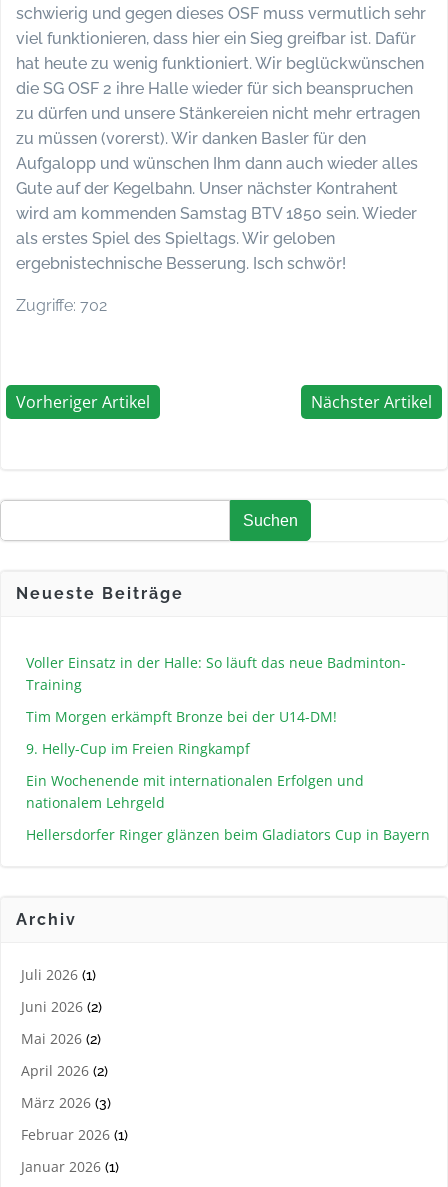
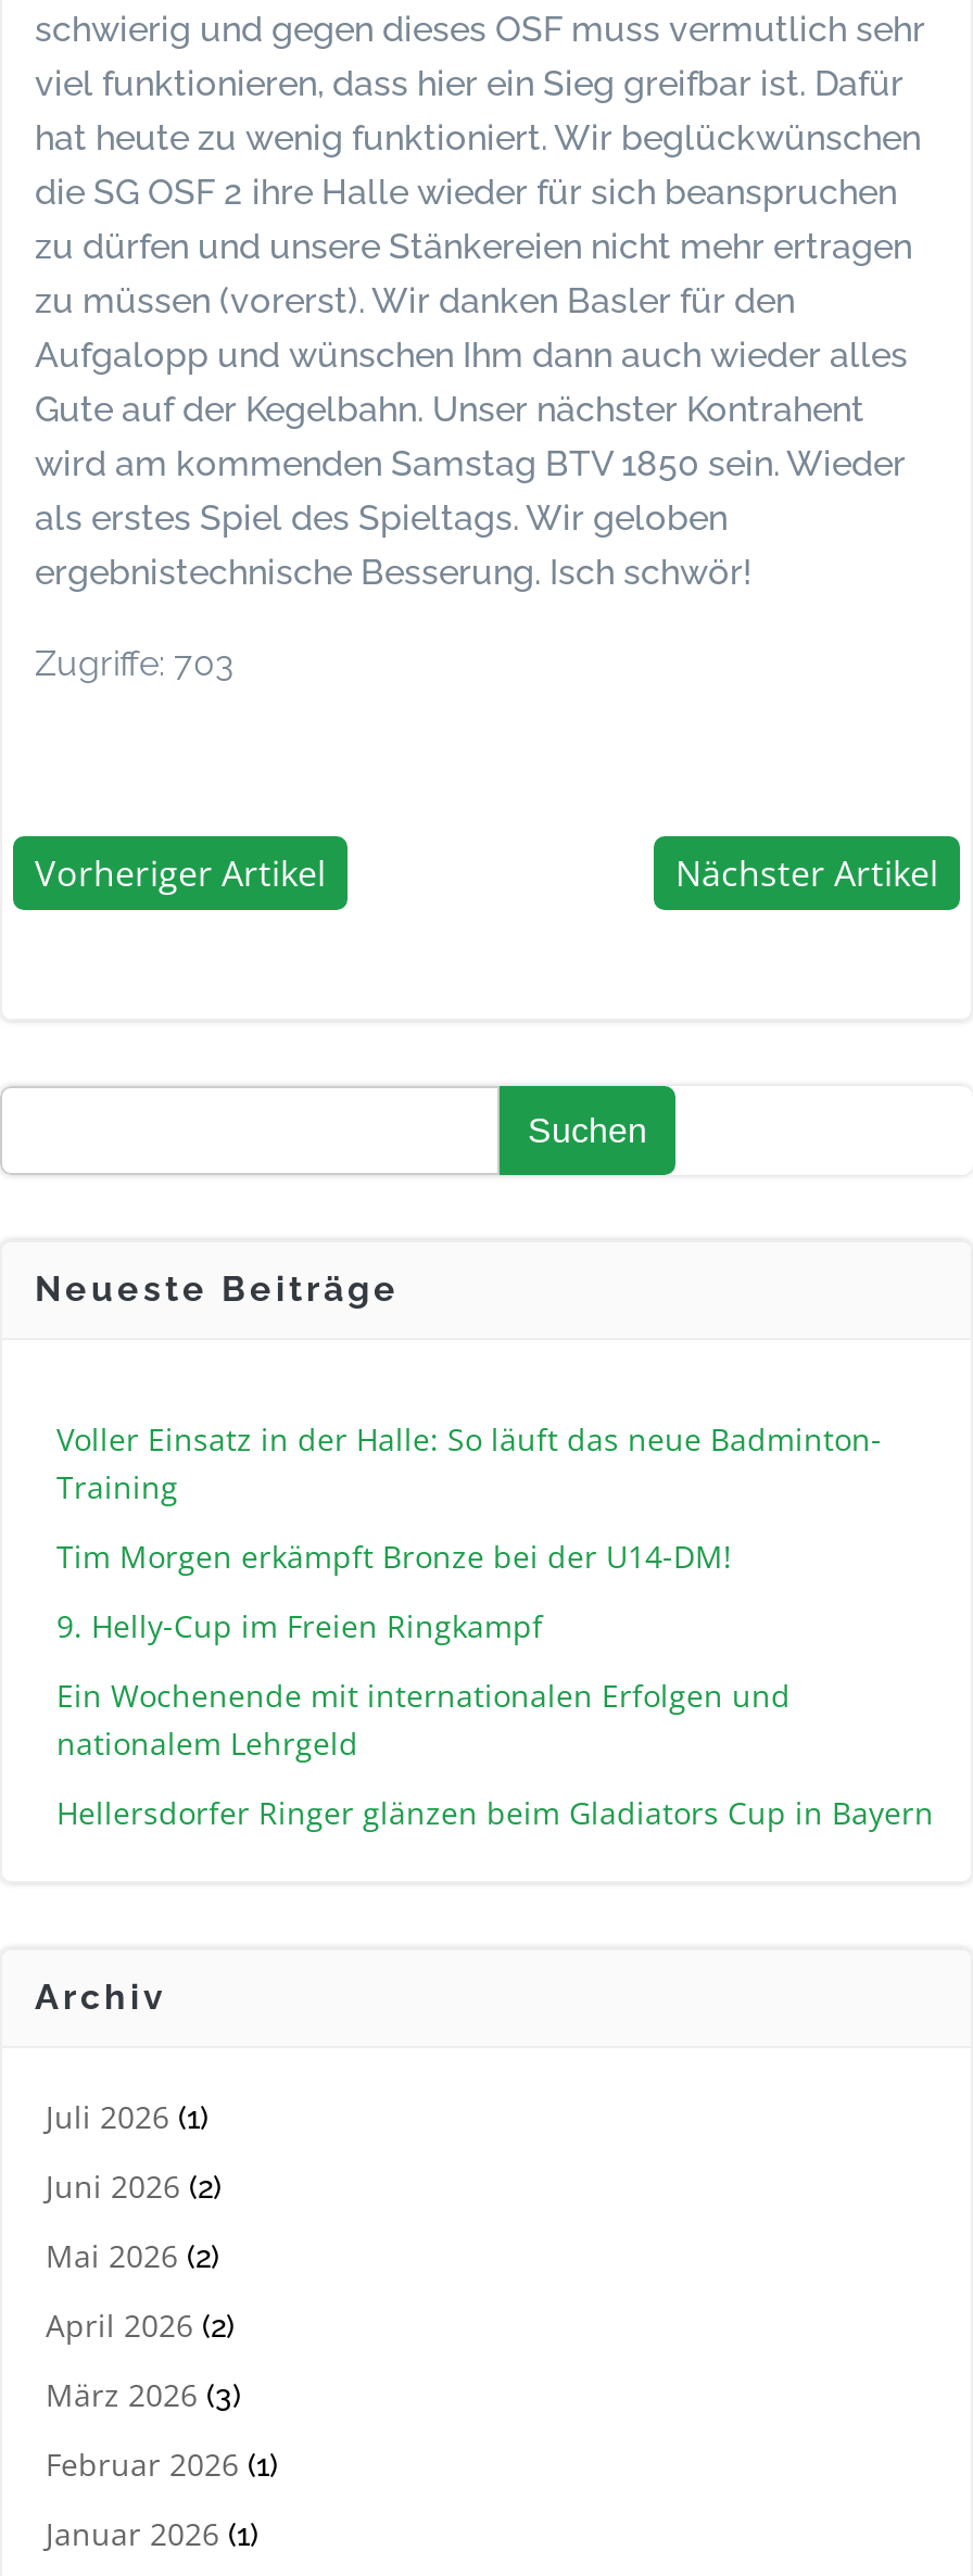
[16,296,107,315] Zugriffe: 702 -> [35,644,235,685] Zugriffe: 703

